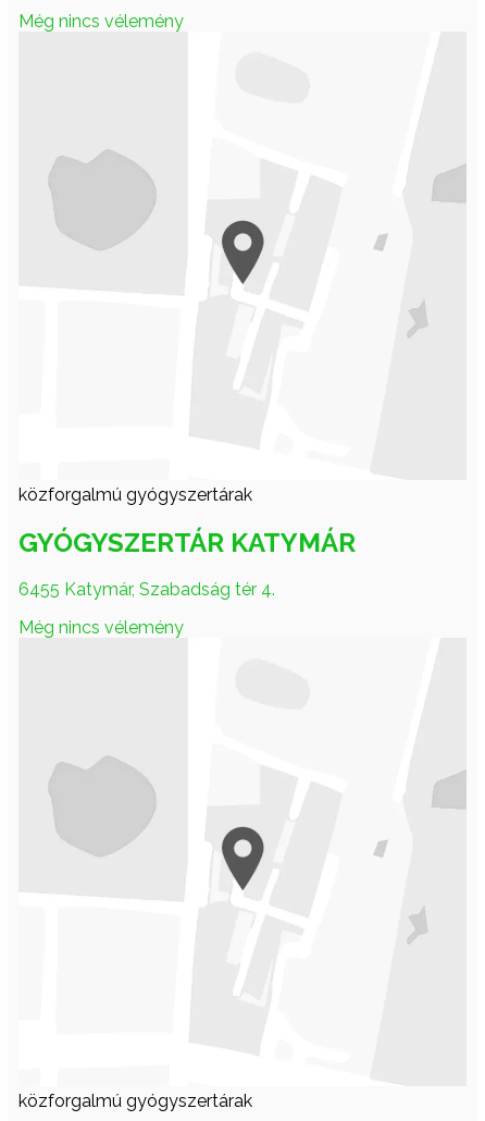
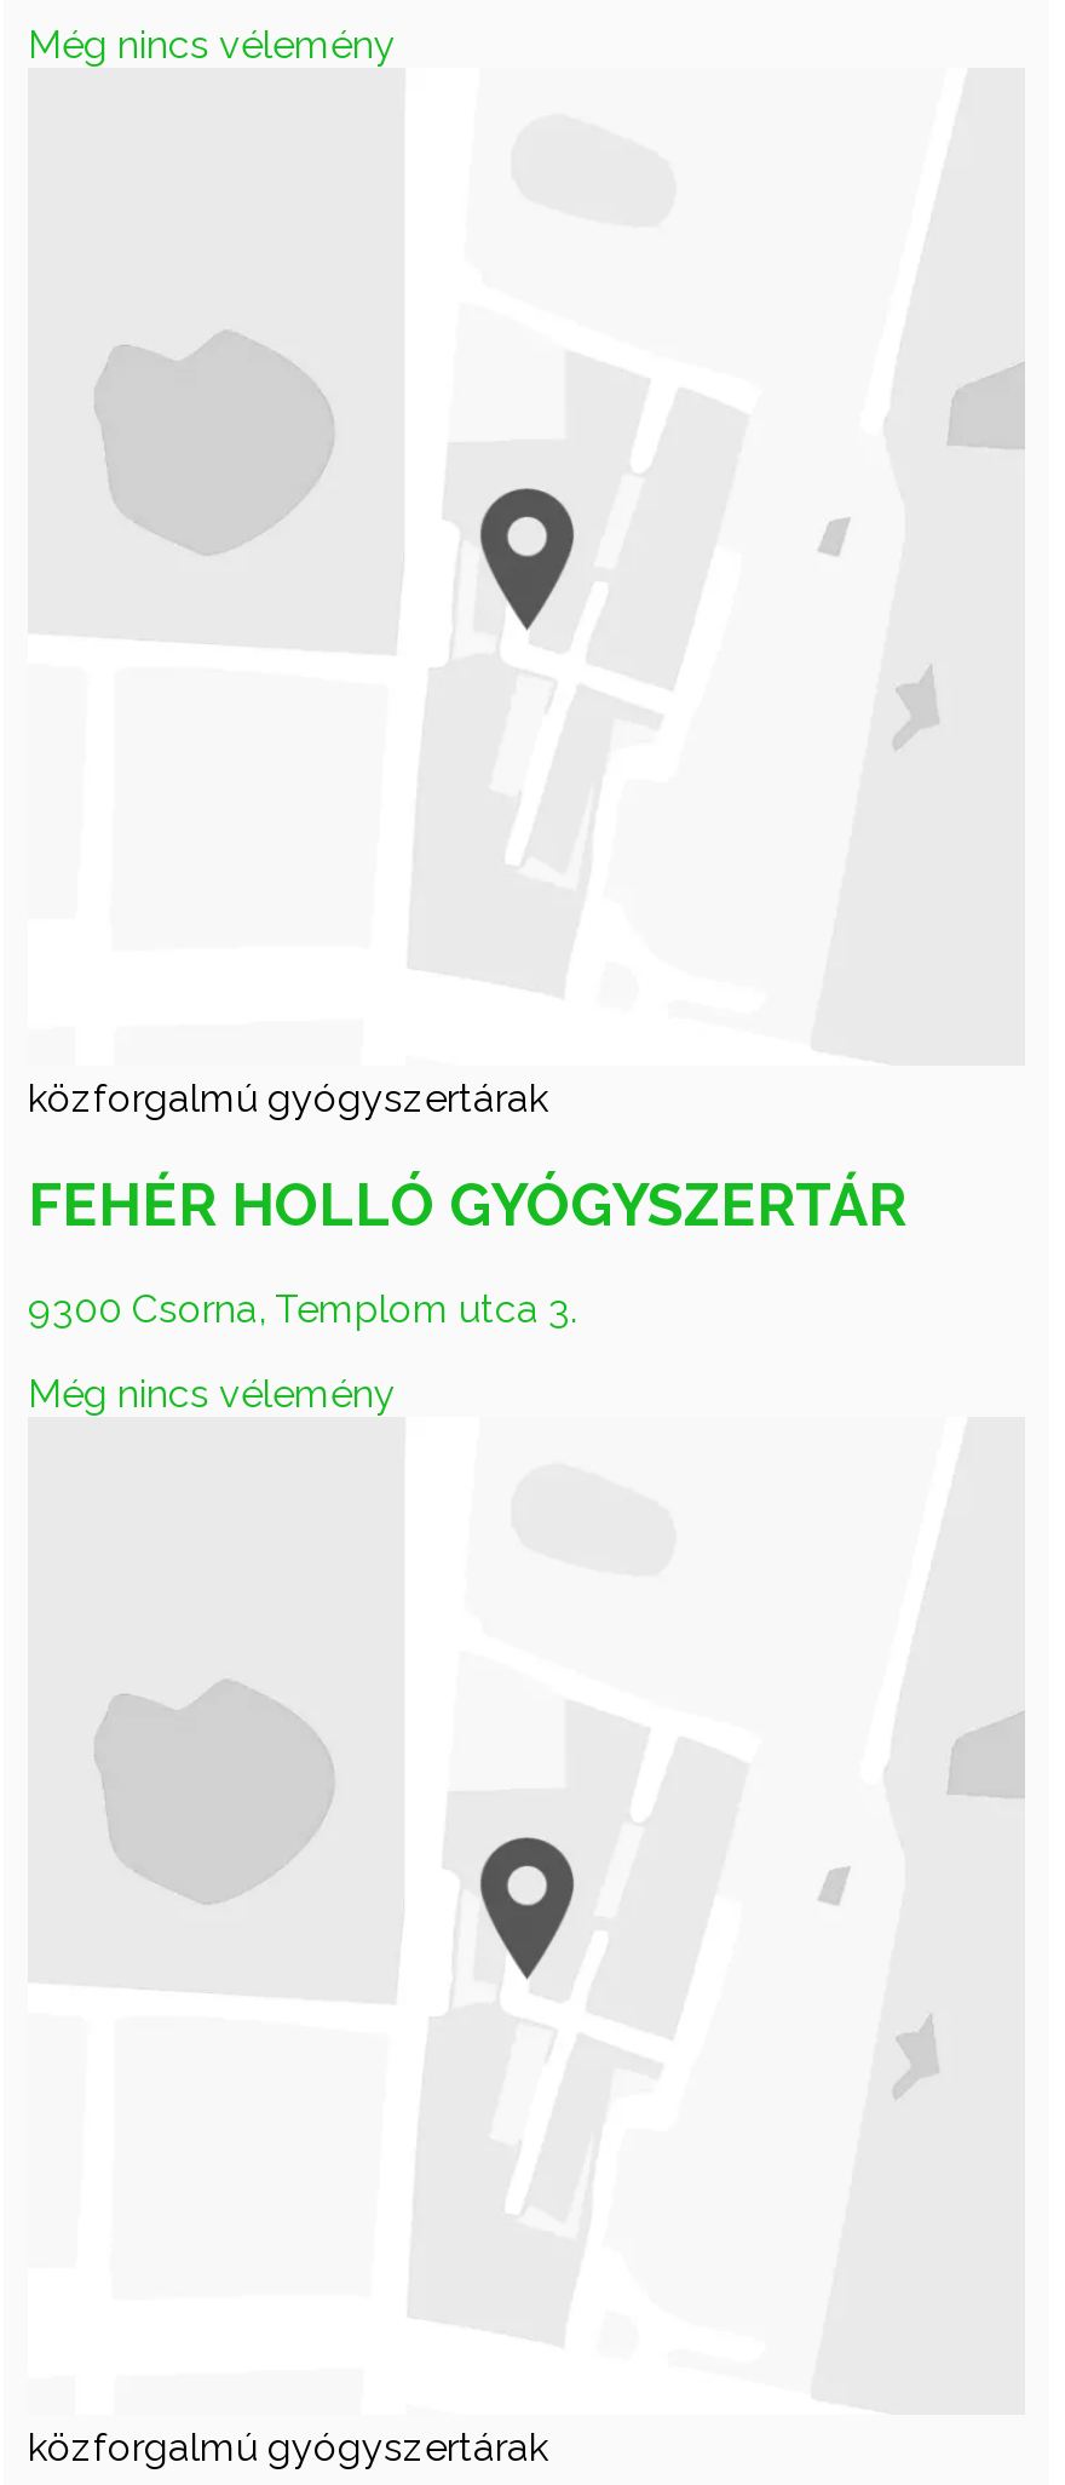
[18,526,356,558] GYÓGYSZERTÁR KATYMÁR -> [28,1169,906,1239] FEHÉR HOLLÓ GYÓGYSZERTÁR
[18,579,275,600] 6455 Katymár, Szabadság tér 4. -> [28,1287,577,1333] 9300 Csorna, Templom utca 3.

